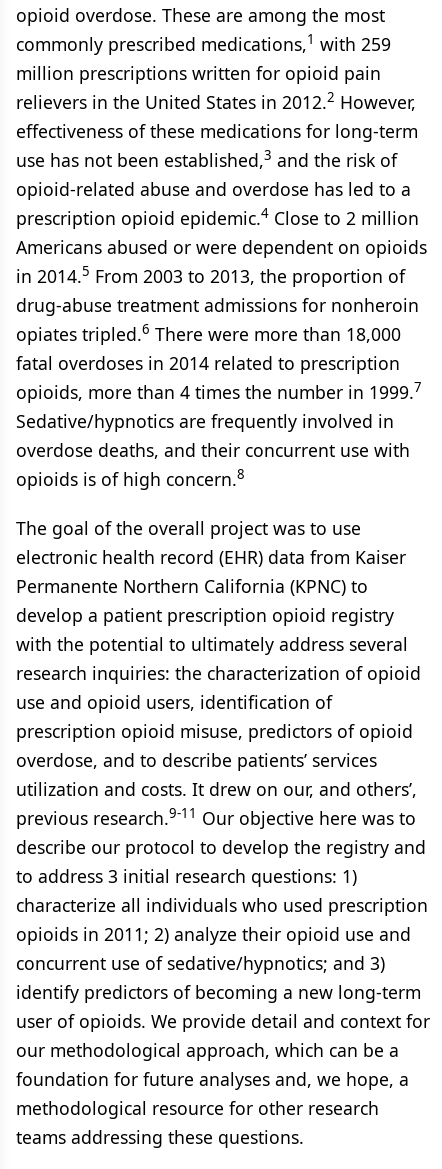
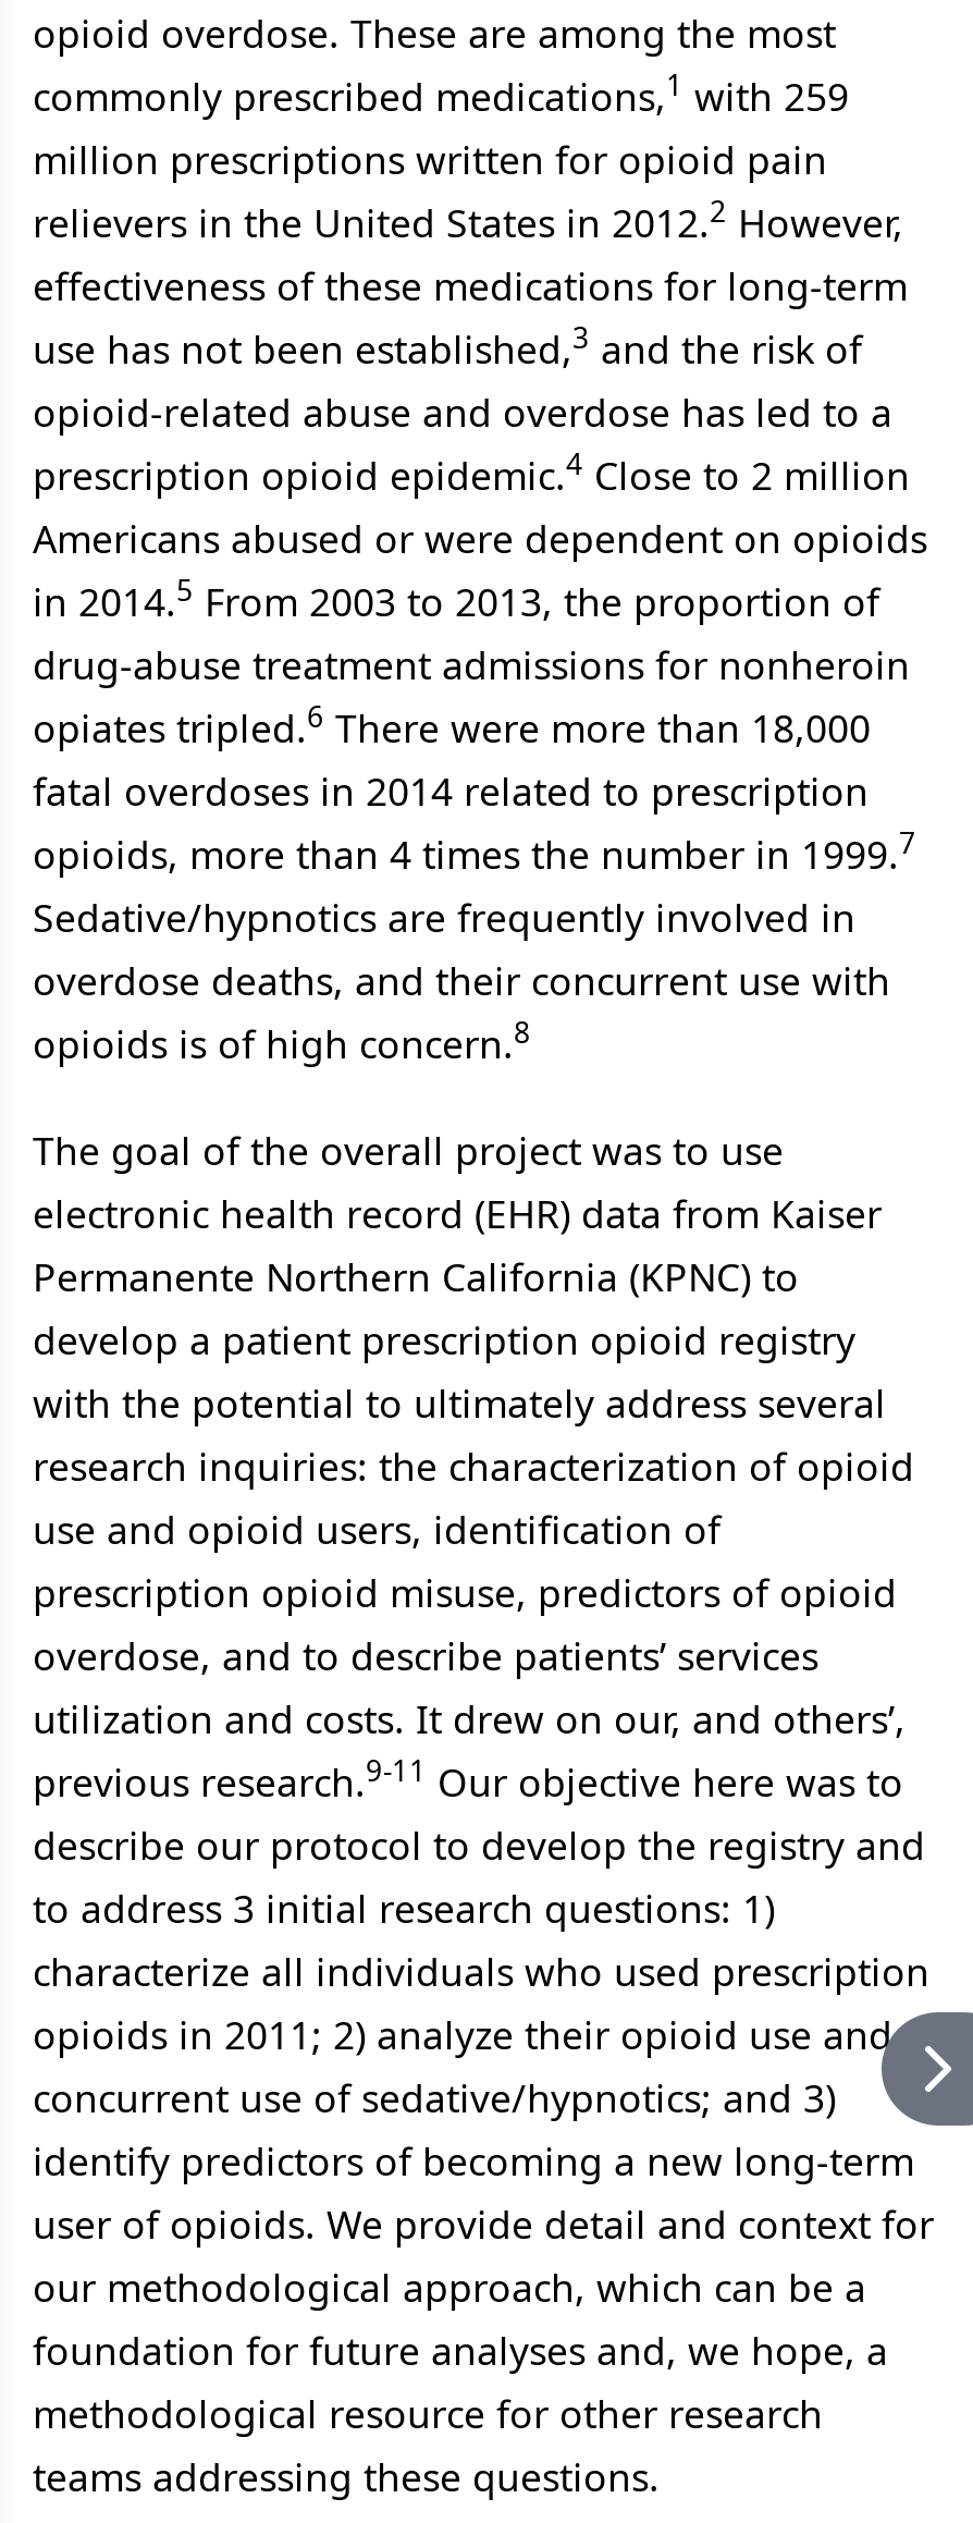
none -> [879,2010,966,2128] [image]

